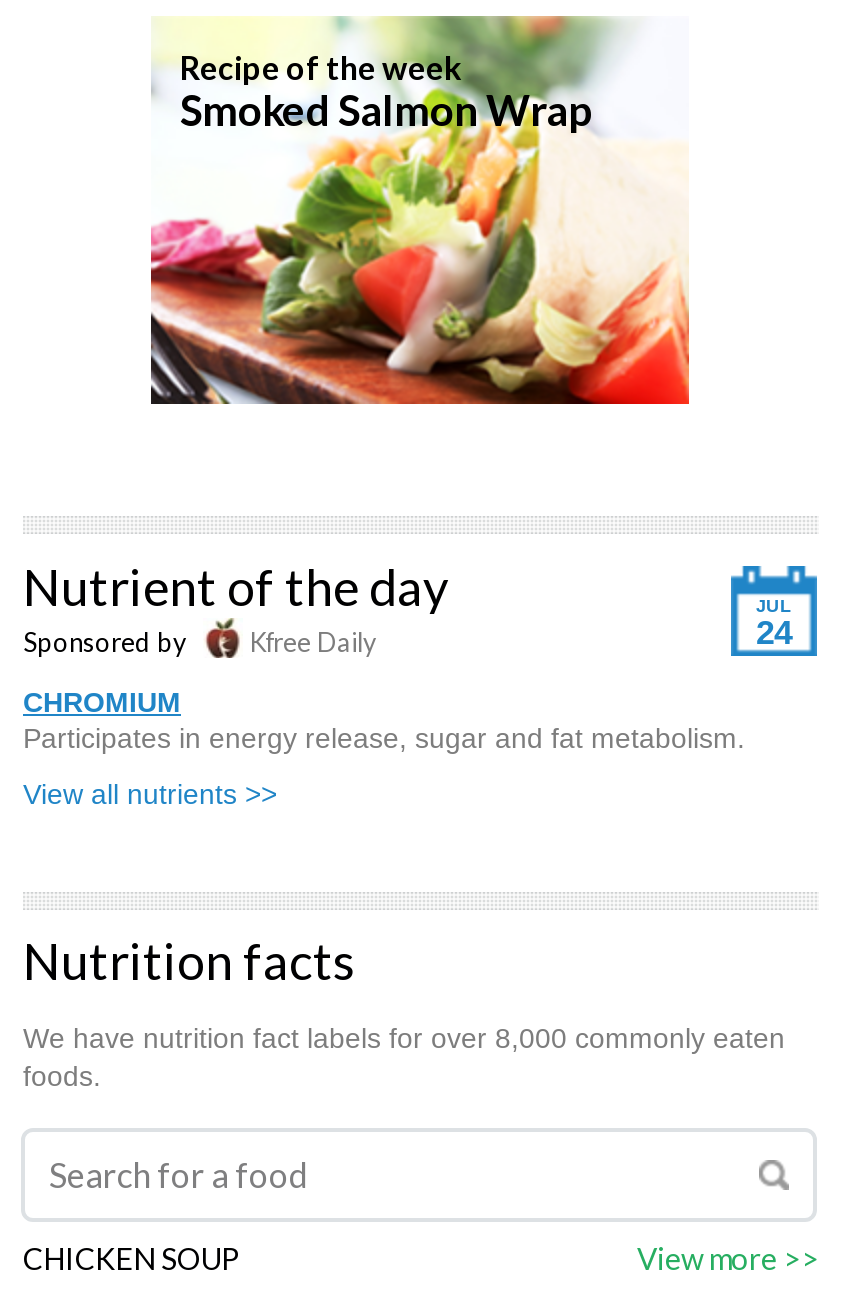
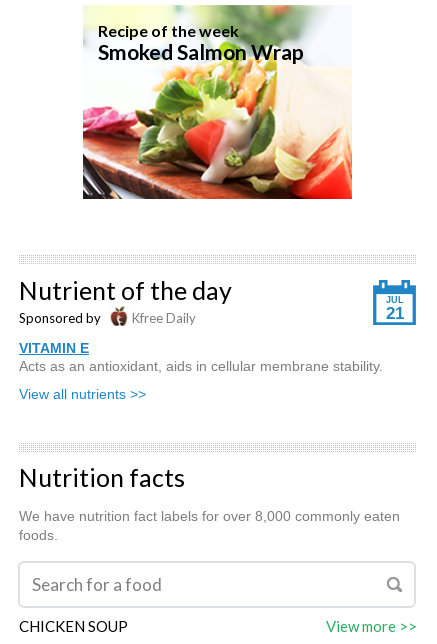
[756,614,792,652] 24 -> [385,304,403,323] 21
[23,686,745,754] CHROMIUM | Participates in energy release, sugar and fat metabolism. -> [19,340,383,374] VITAMIN E | Acts as an antioxidant, aids in cellular membrane stability.

